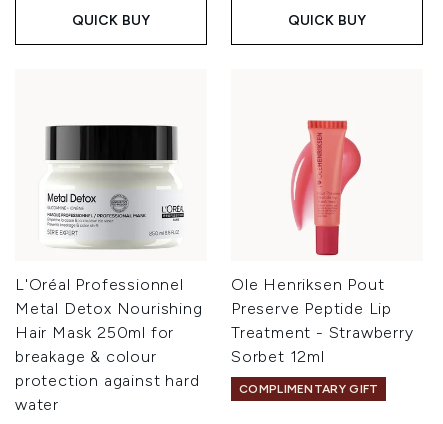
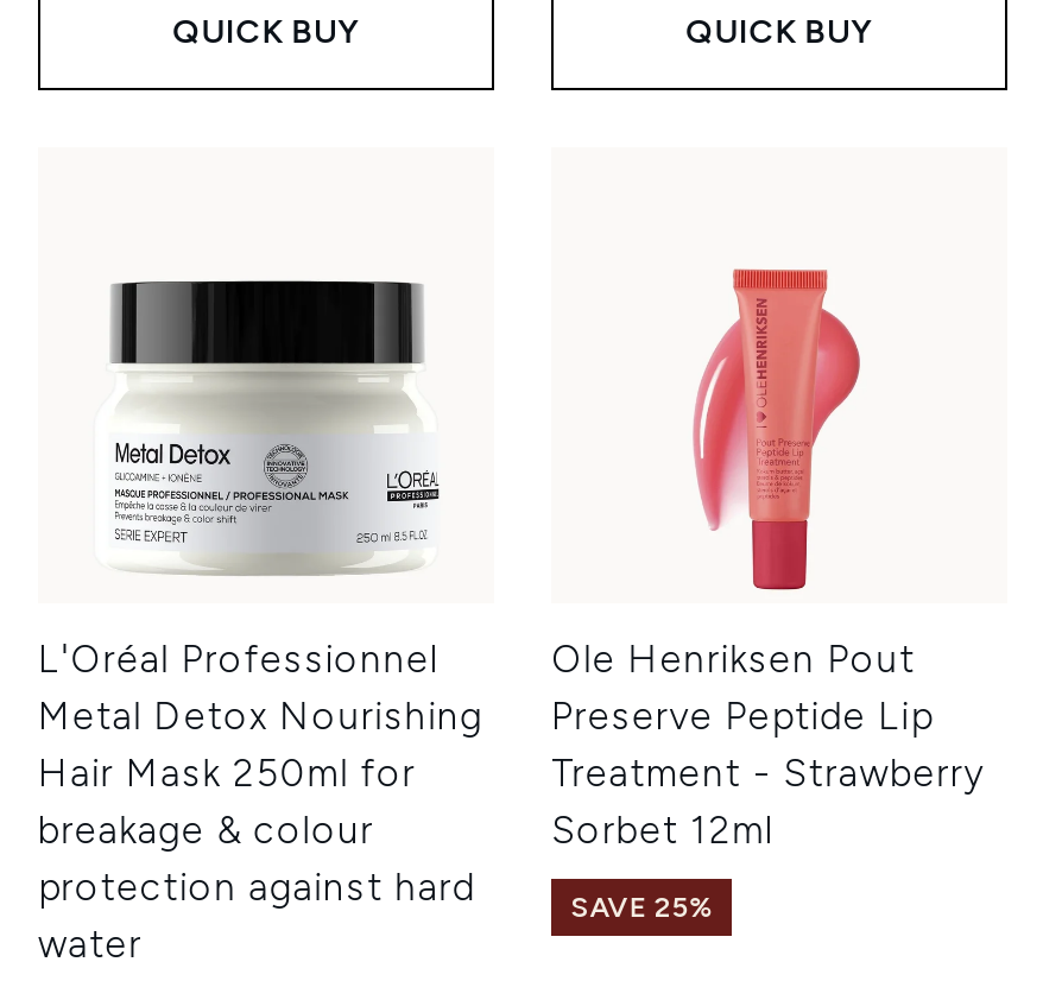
[239,382,378,396] COMPLIMENTARY GIFT -> [570,890,714,923] SAVE 25%

